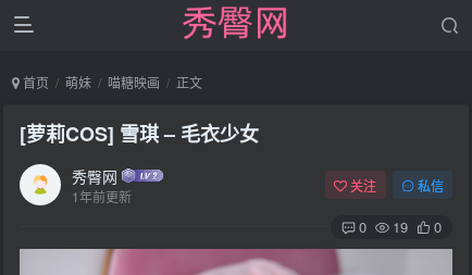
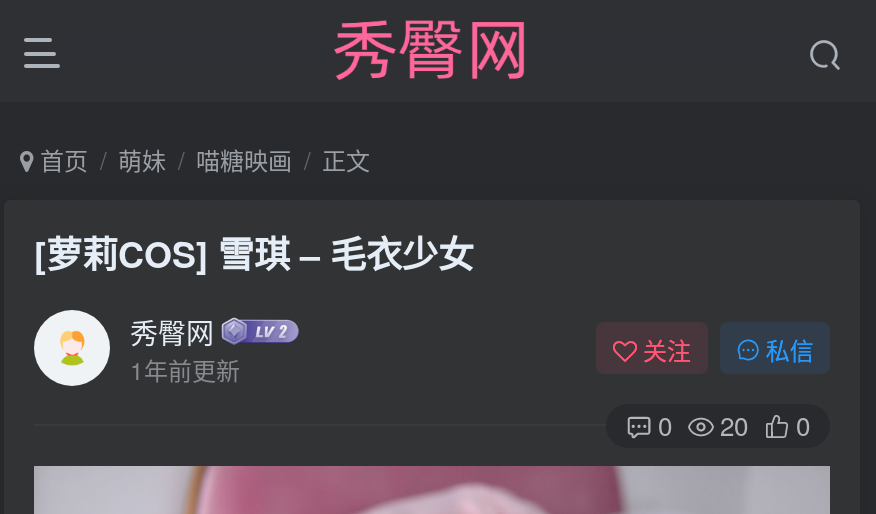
[359,216,442,237] 0 19 0 -> [658,406,810,444] 0 20 0

